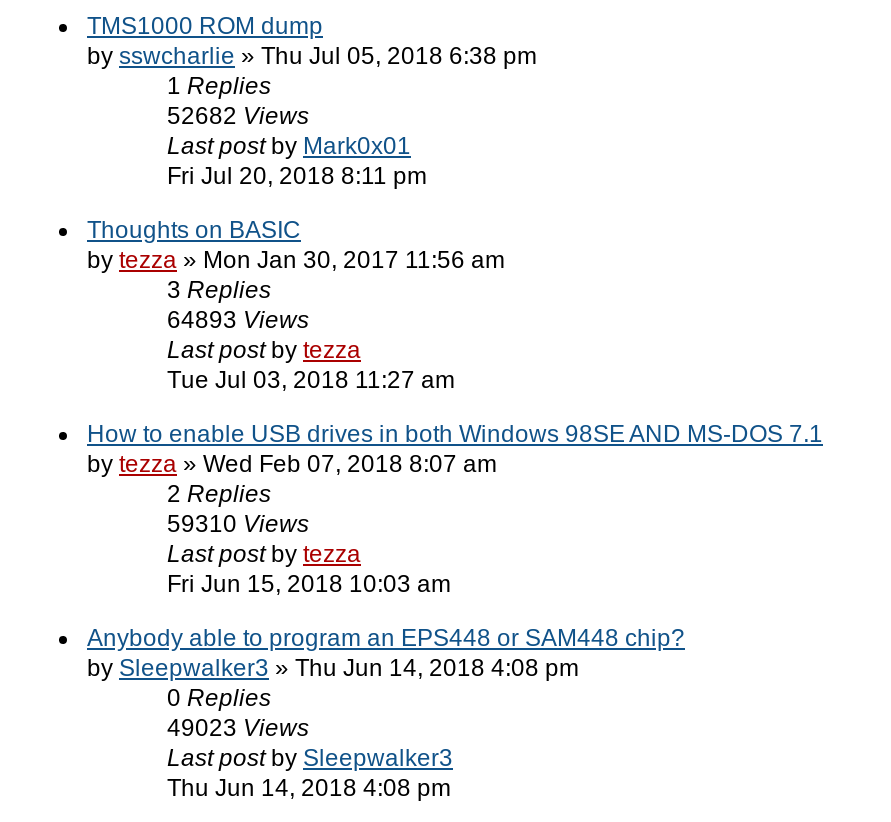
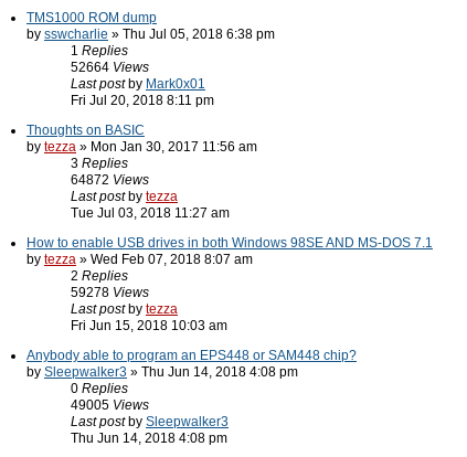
[167,102,309,130] 52682 Views -> [71,60,149,75] 52664 Views
[167,306,309,334] 64893 Views -> [71,172,149,188] 64872 Views
[167,510,309,538] 59310 Views -> [71,285,149,300] 59278 Views
[167,714,309,742] 49023 Views -> [71,397,149,413] 49005 Views

